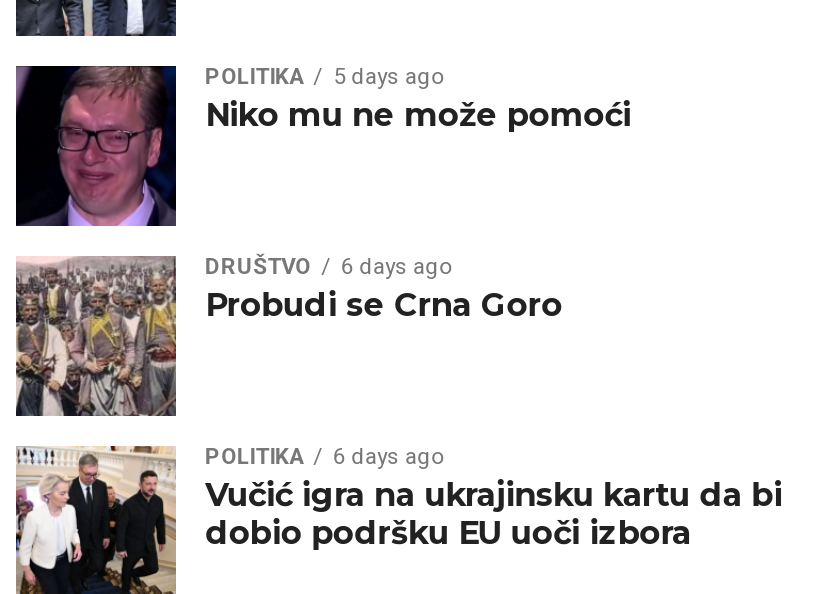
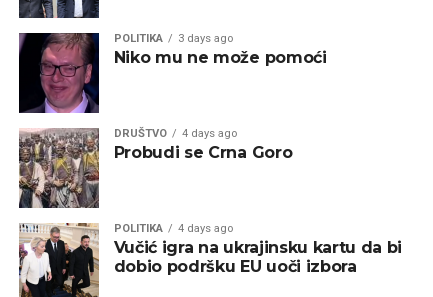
[205,64,443,90] POLITIKA 5 days ago -> [114,32,233,45] POLITIKA 3 days ago
[205,254,451,280] DRUŠTVO 6 days ago -> [114,127,237,140] DRUŠTVO 4 days ago
[205,444,443,470] POLITIKA 6 days ago -> [114,222,233,235] POLITIKA 4 days ago

